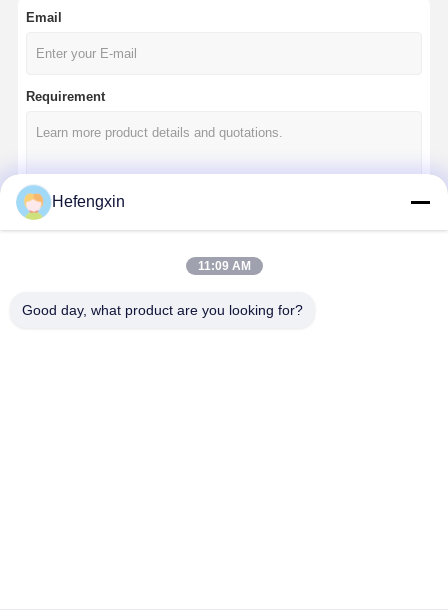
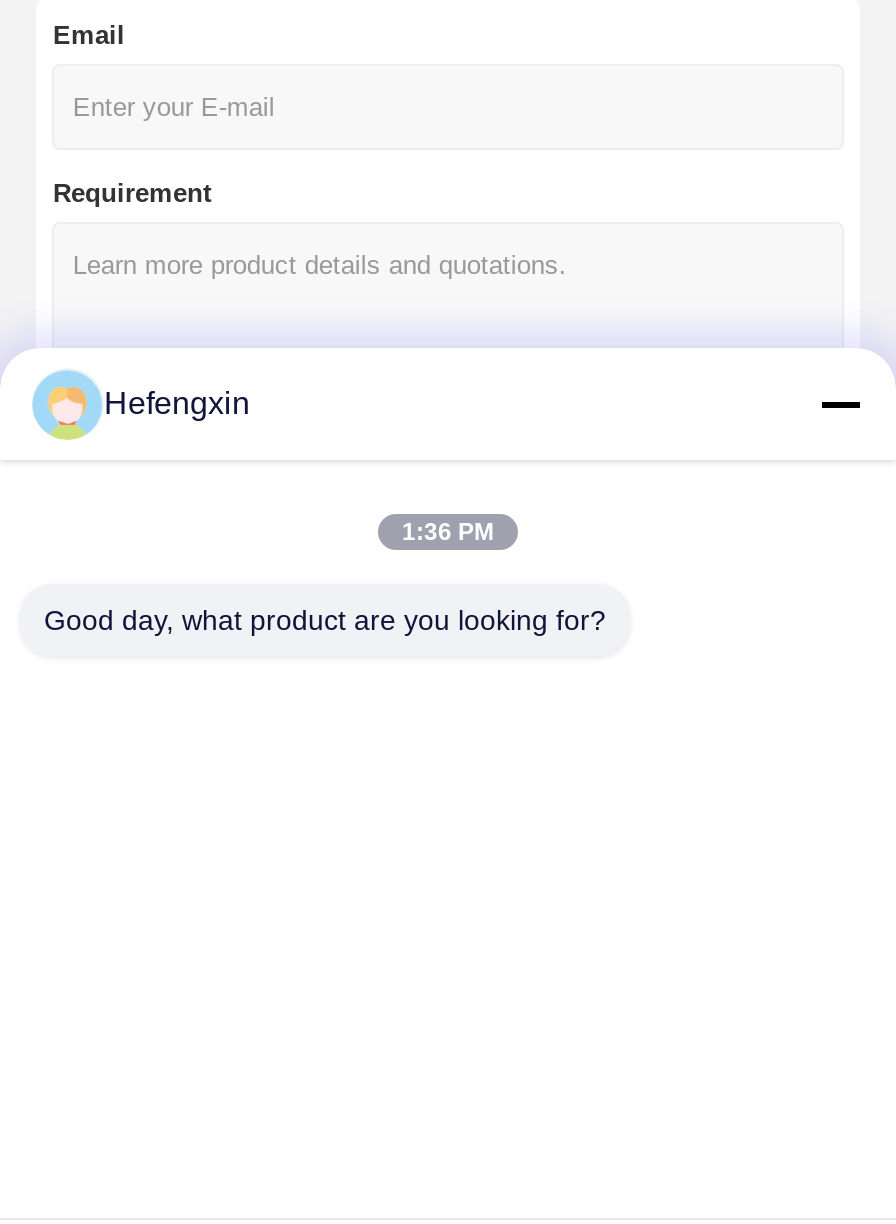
[197,259,250,273] 11:09 AM -> [402,518,494,546] 1:36 PM

